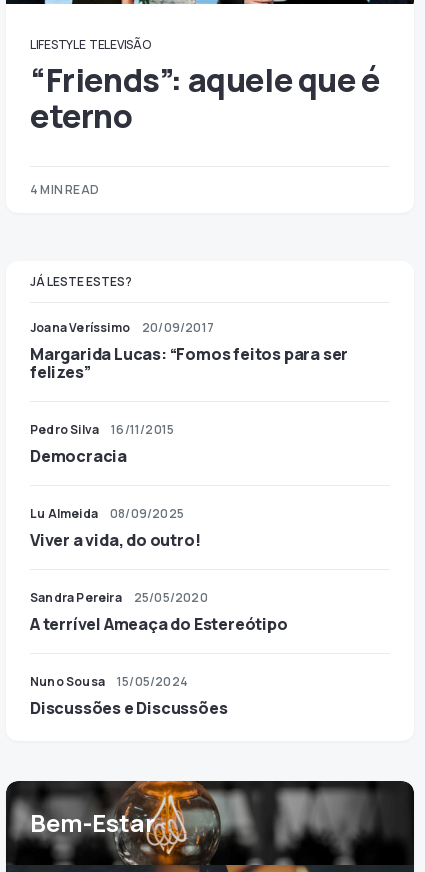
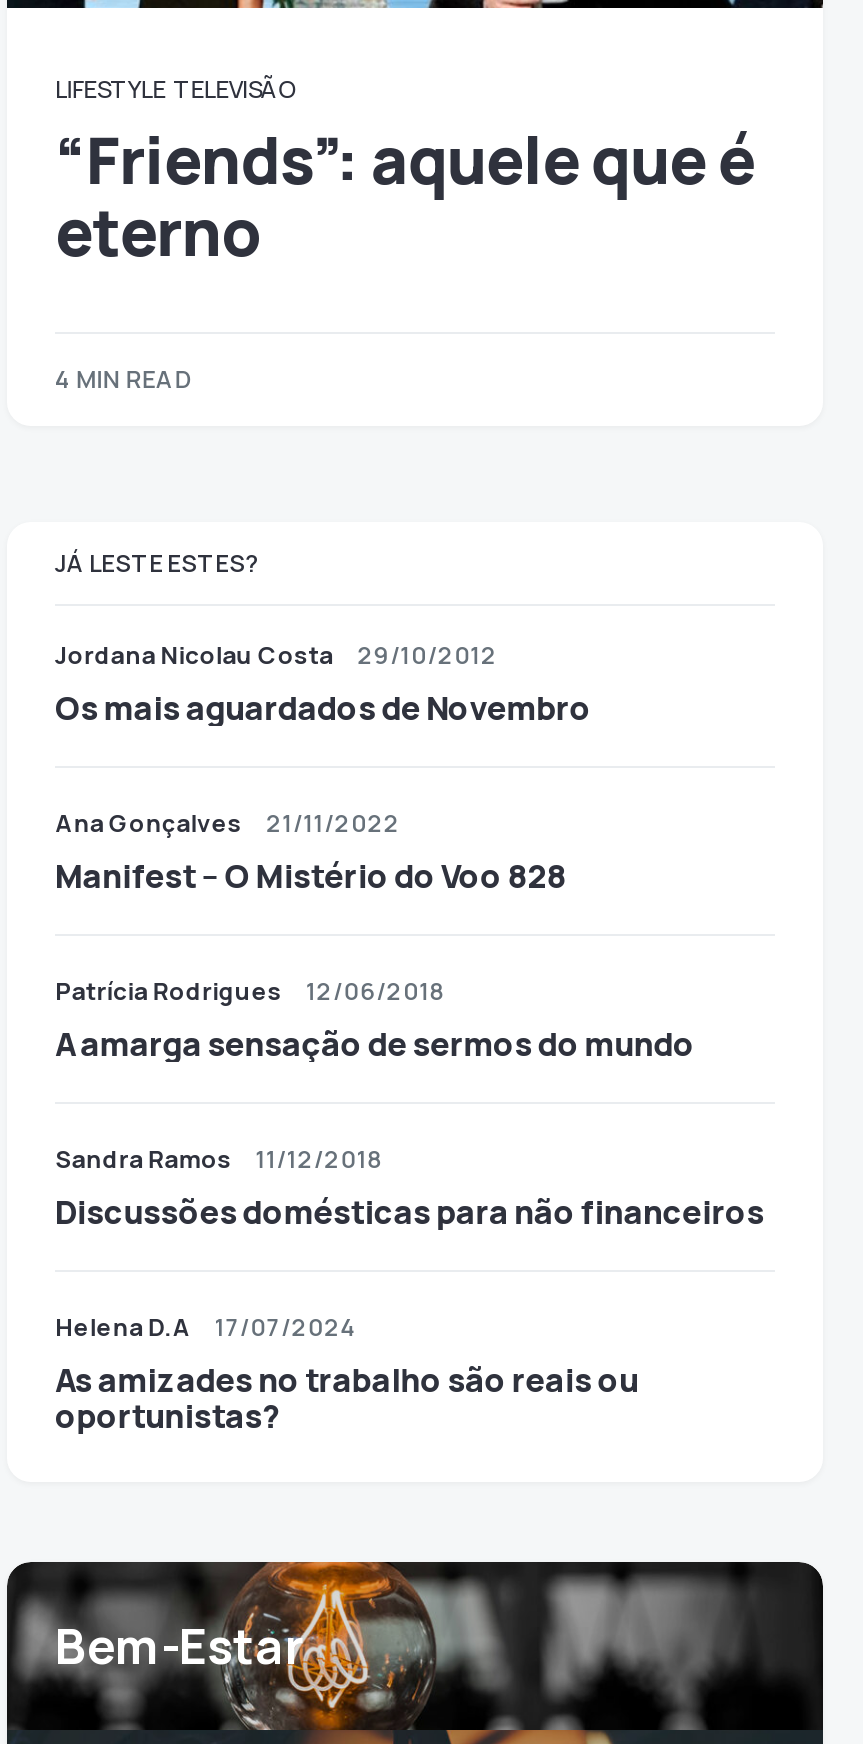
[30,319,348,383] Joana Veríssimo | 20/09/2017 | Margarida Lucas: “Fomos feitos para ser | felizes” -> [55,638,591,730] Jordana Nicolau Costa | 29/10/2012 | Os mais aguardados de Novembro
[30,421,174,467] Pedro Silva | 16/11/2015 | Democracia -> [55,806,566,898] Ana Gonçalves | 21/11/2022 | Manifest – O Mistério do Voo 828
[30,505,200,551] Lu Almeida | 08/09/2025 | Viver a vida, do outro! -> [55,974,695,1066] Patrícia Rodrigues | 12/06/2018 | A amarga sensação de sermos do mundo
[30,589,288,635] Sandra Pereira | 25/05/2020 | A terrível Ameaça do Estereótipo -> [55,1142,764,1234] Sandra Ramos | 11/12/2018 | Discussões domésticas para não financeiros
[30,673,227,719] Nuno Sousa | 15/05/2024 | Discussões e Discussões -> [55,1310,639,1438] Helena D.A | 17/07/2024 | As amizades no trabalho são reais ou | oportunistas?

